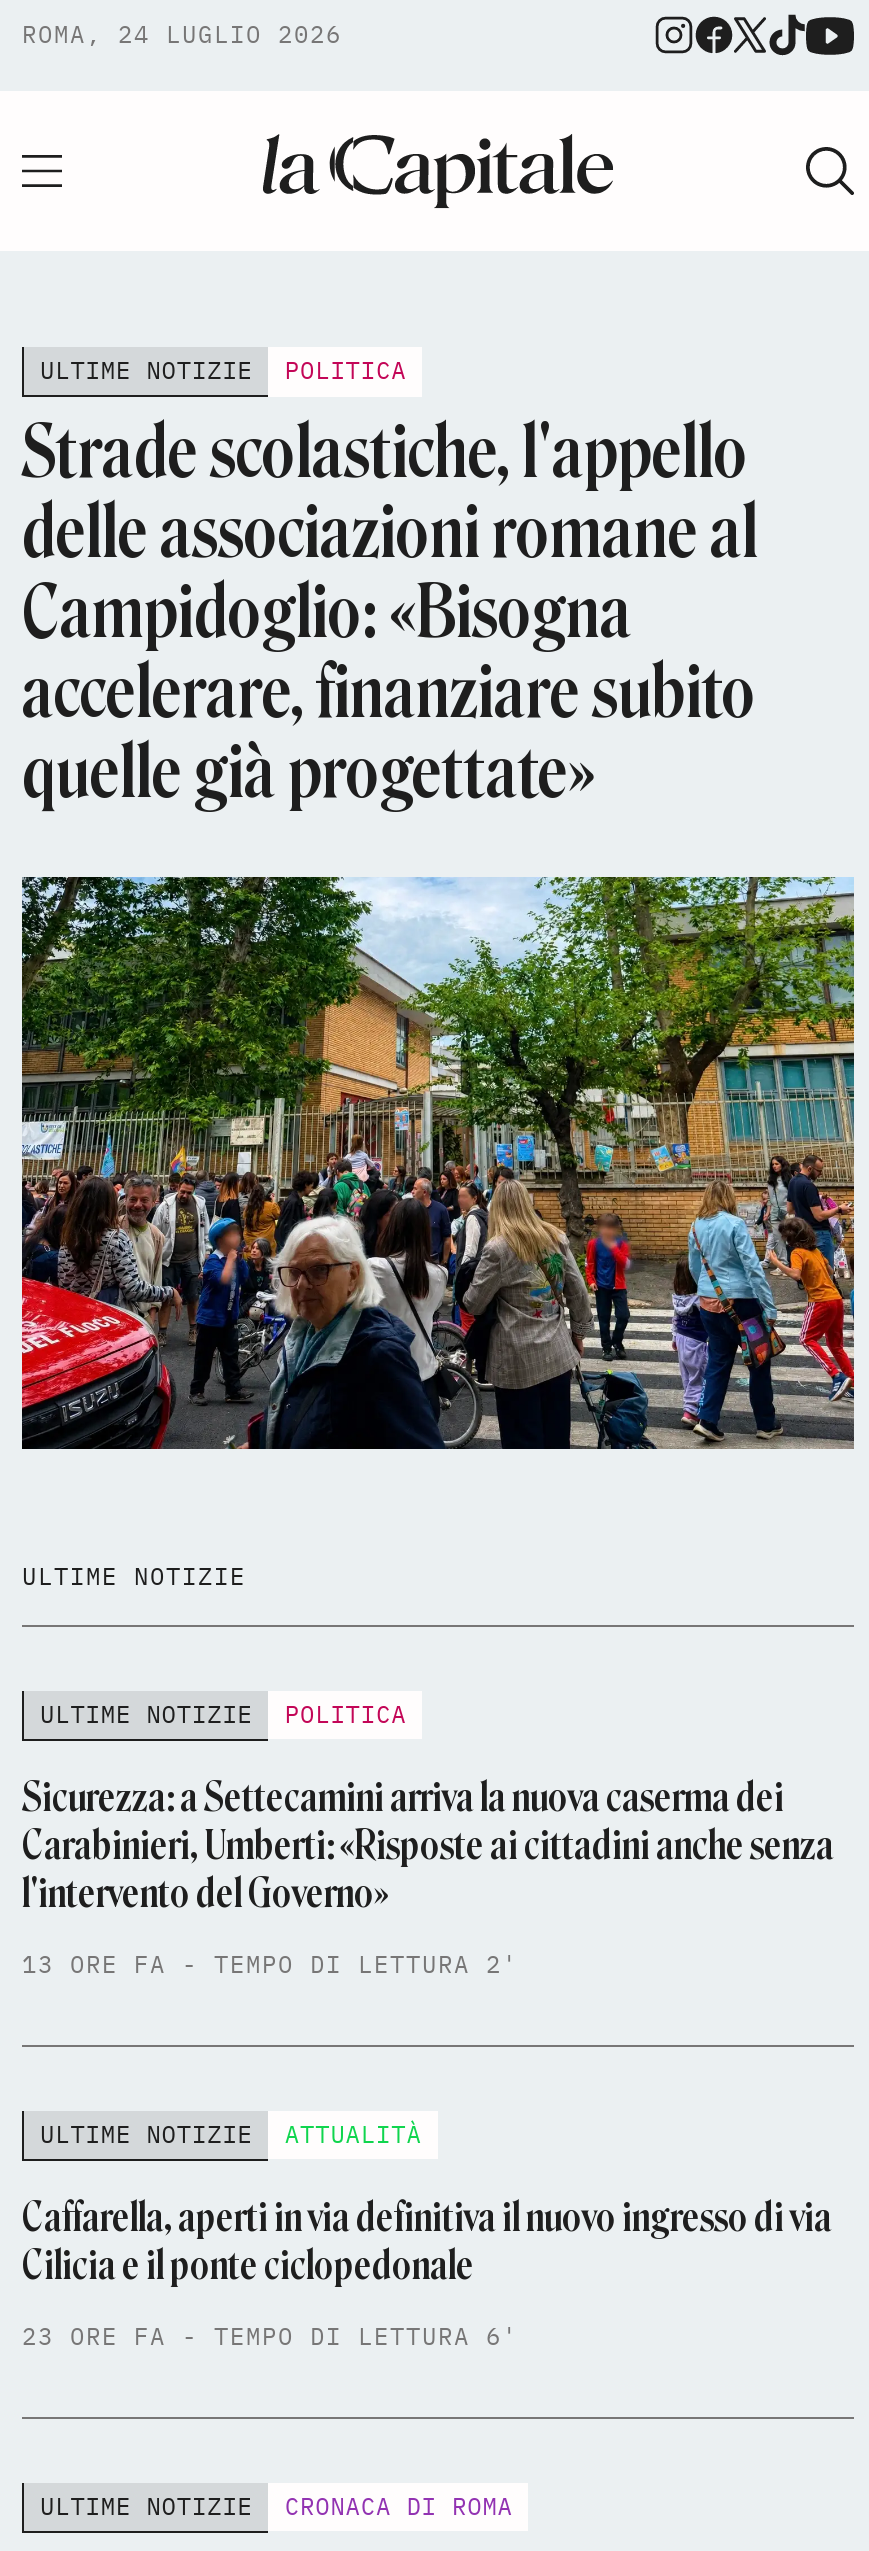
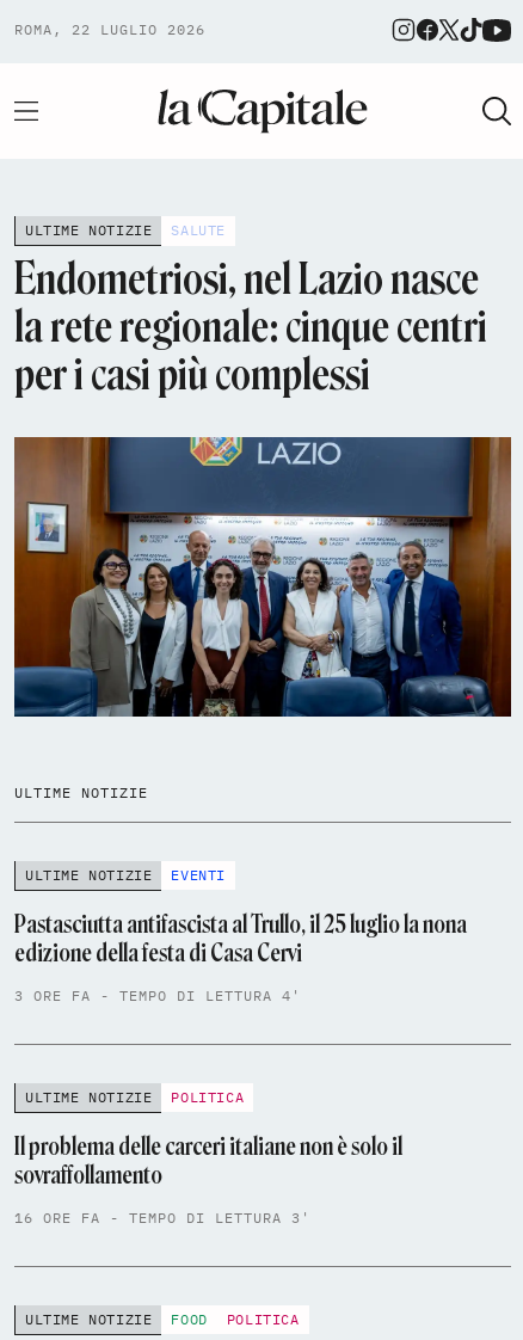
[22,19,342,49] ROMA, 24 LUGLIO 2026 -> [14,20,205,38] ROMA, 22 LUGLIO 2026
[22,355,758,815] POLITICA | Strade scolastiche, l'appello | delle associazioni romane al | Campidoglio: «Bisogna | accelerare, finanziare subito | quelle già progettate» -> [14,221,487,400] SALUTE | Endometriosi, nel Lazio nasce | la rete regionale: cinque centri | per i casi più complessi
[20,875,856,1451] [image] -> [13,436,512,718] [image]
[285,1699,406,1729] POLITICA -> [171,866,226,884] EVENTI
[22,1773,834,1917] Sicurezza: a Settecamini arriva la nuova caserma dei | Carabinieri, Umberti: «Risposte ai cittadini anche senza | l'intervento del Governo» -> [14,910,467,967] Pastasciutta antifascista al Trullo, il 25 luglio la nona | edizione della festa di Casa Cervi
[22,1949,518,1979] 13 ORE FA - TEMPO DI LETTURA 2' -> [14,986,301,1004] 3 ORE FA - TEMPO DI LETTURA 4'
[285,2119,422,2149] ATTUALITÀ -> [171,1088,244,1106] POLITICA
[22,2193,832,2289] Caffarella, aperti in via definitiva il nuovo ingresso di via | Cilicia e il ponte ciclopedonale -> [14,1132,402,1190] Il problema delle carceri italiane non è solo il | sovraffollamento
[22,2321,518,2351] 23 ORE FA - TEMPO DI LETTURA 6' -> [14,1209,310,1227] 16 ORE FA - TEMPO DI LETTURA 3'
[285,2491,513,2521] CRONACA DI ROMA -> [171,1310,299,1328] FOOD | POLITICA

